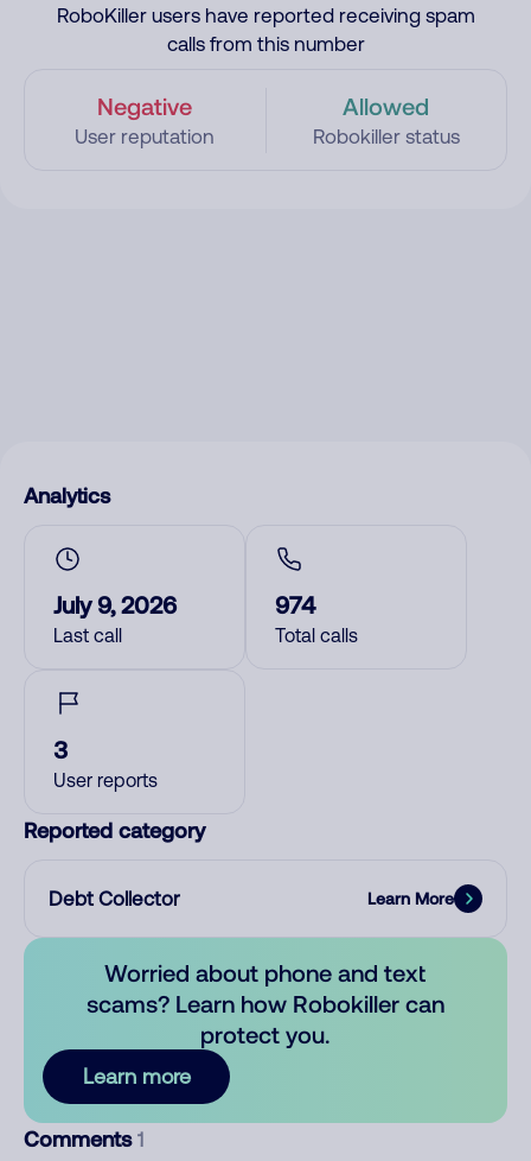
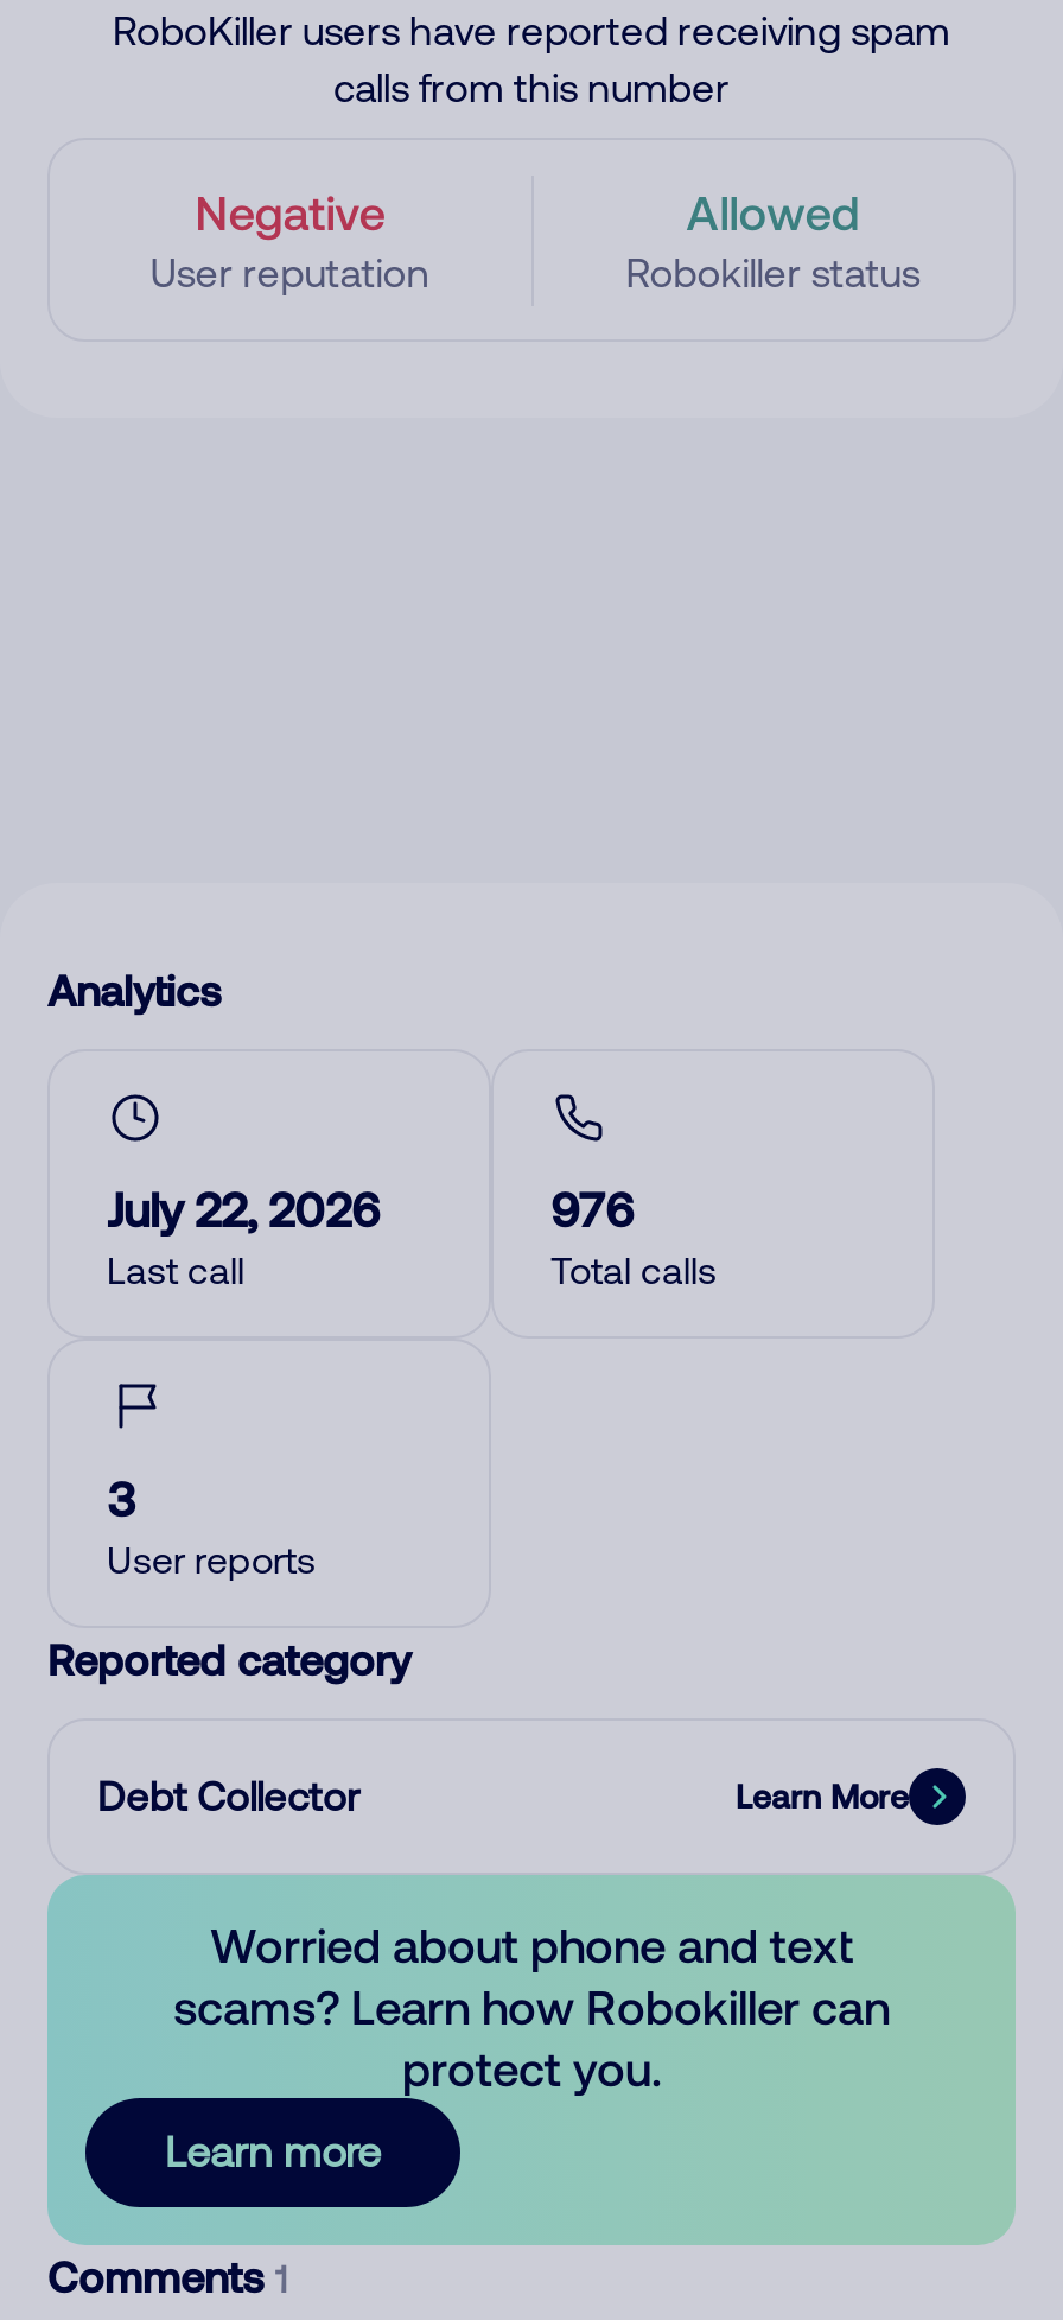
[53,590,177,618] July 9, 2026 -> [107,1180,380,1237] July 22, 2026
[275,590,315,618] 974 -> [550,1180,634,1237] 976

